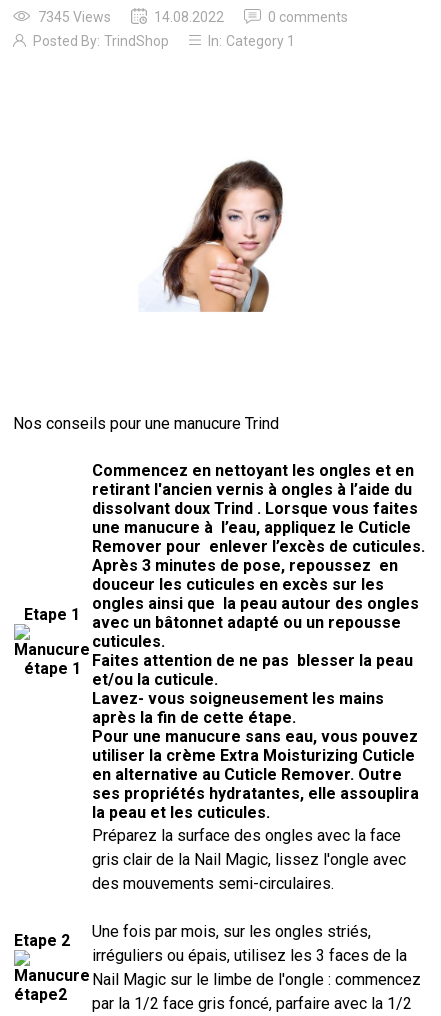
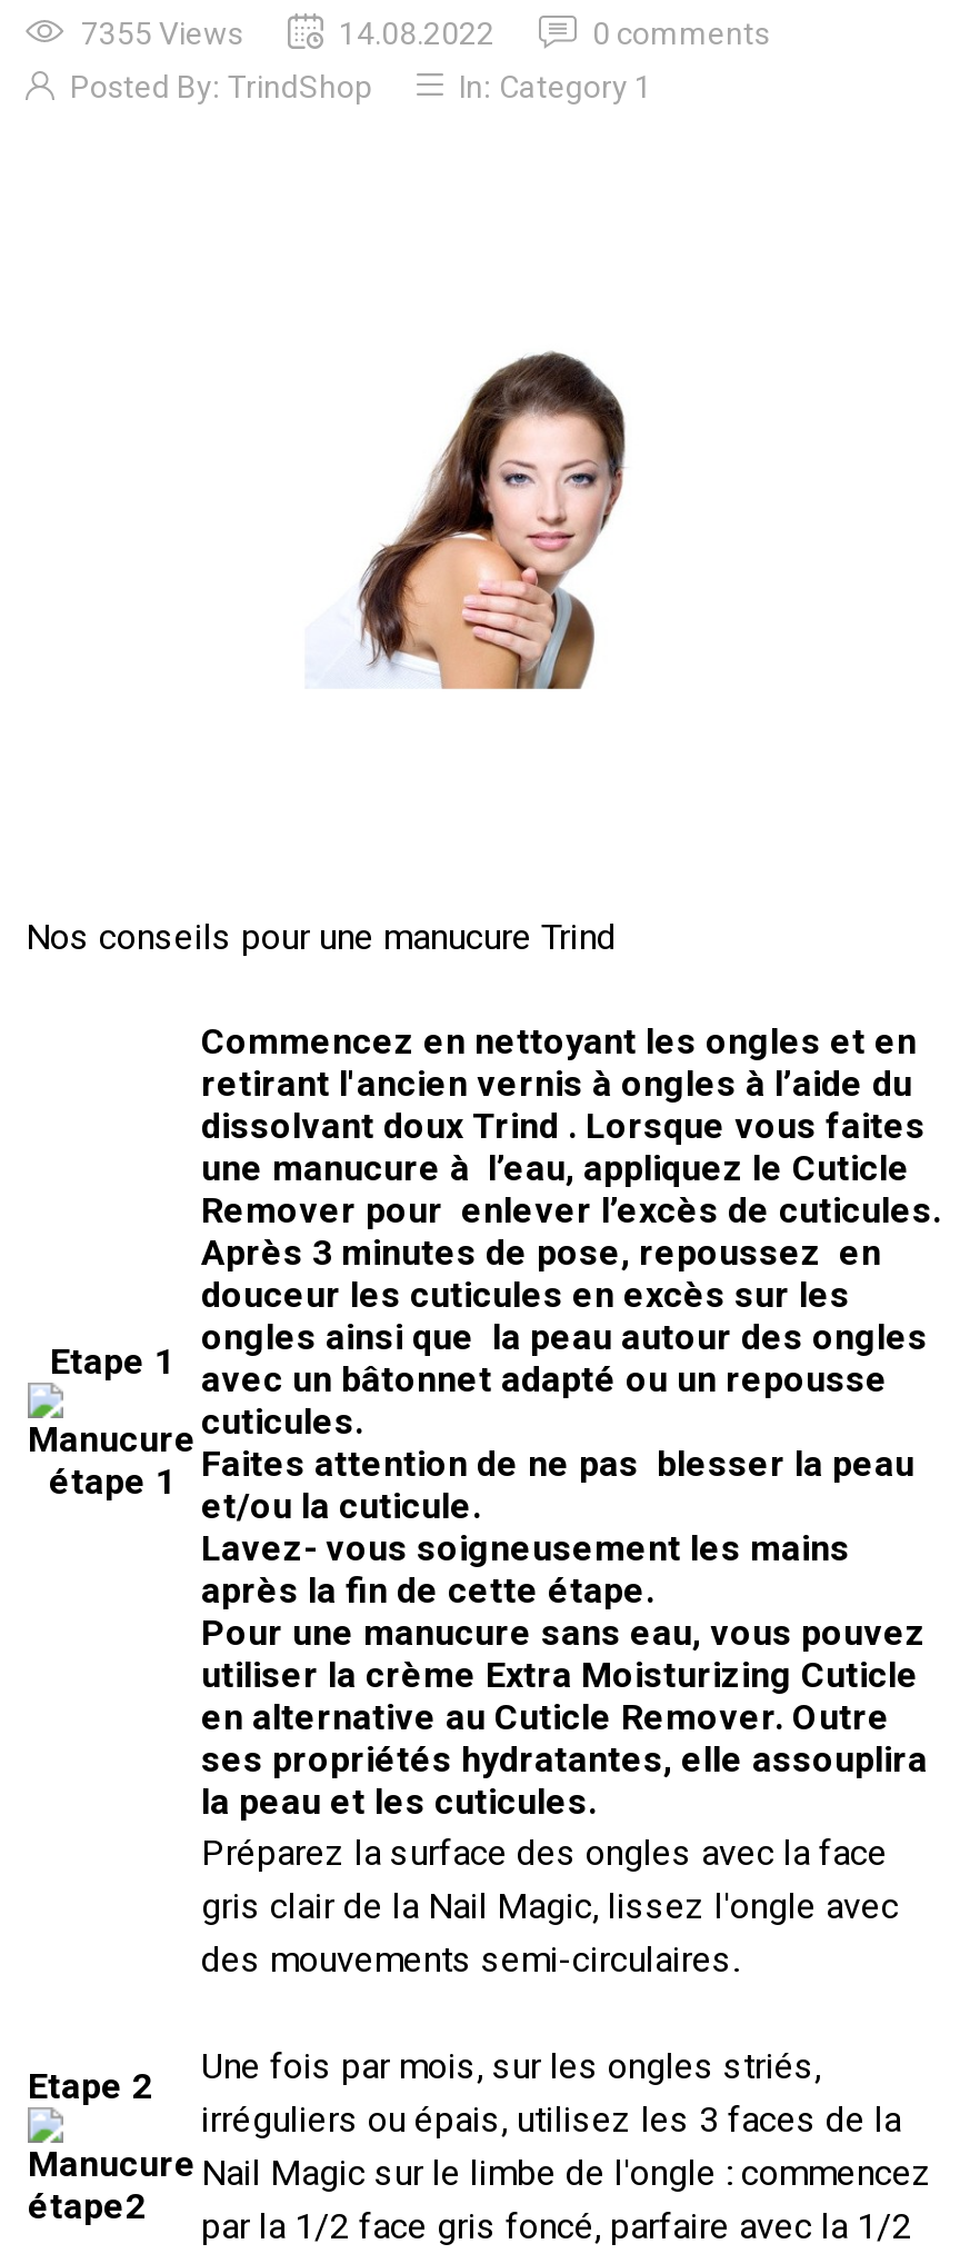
[38,9,111,25] 7345 Views -> [81,16,243,51] 7355 Views

